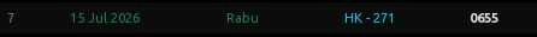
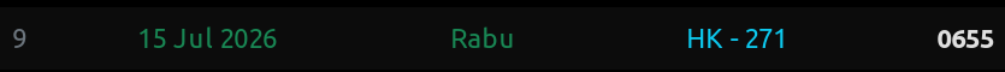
[7,11,14,25] 7 -> [12,24,27,53] 9

